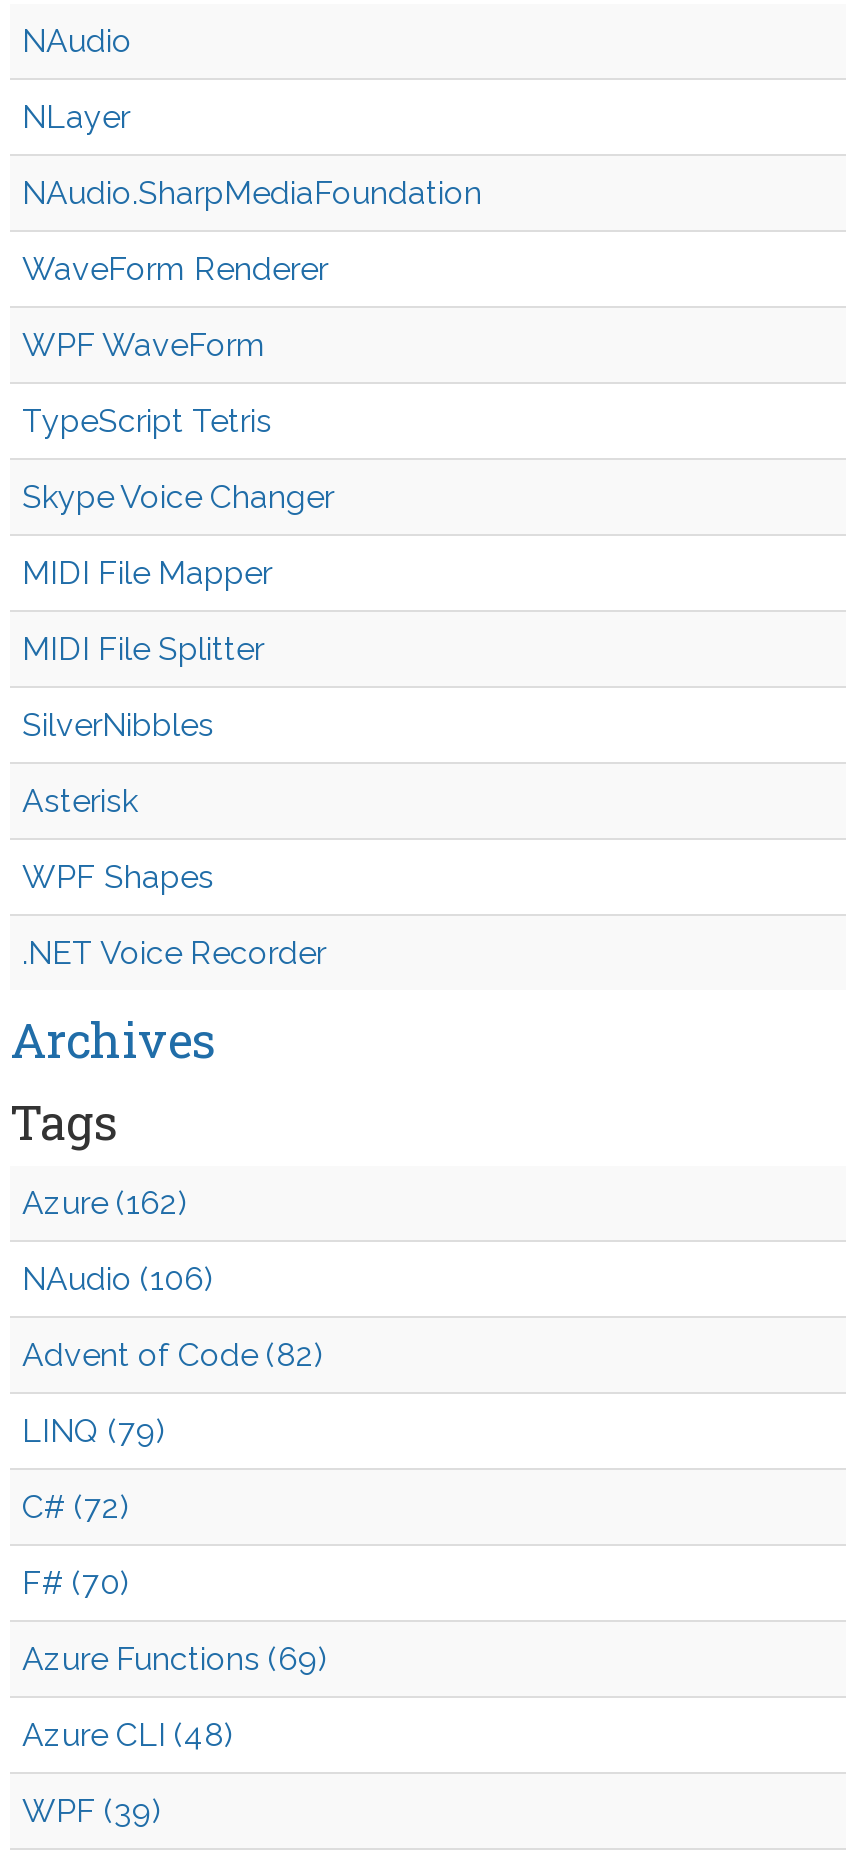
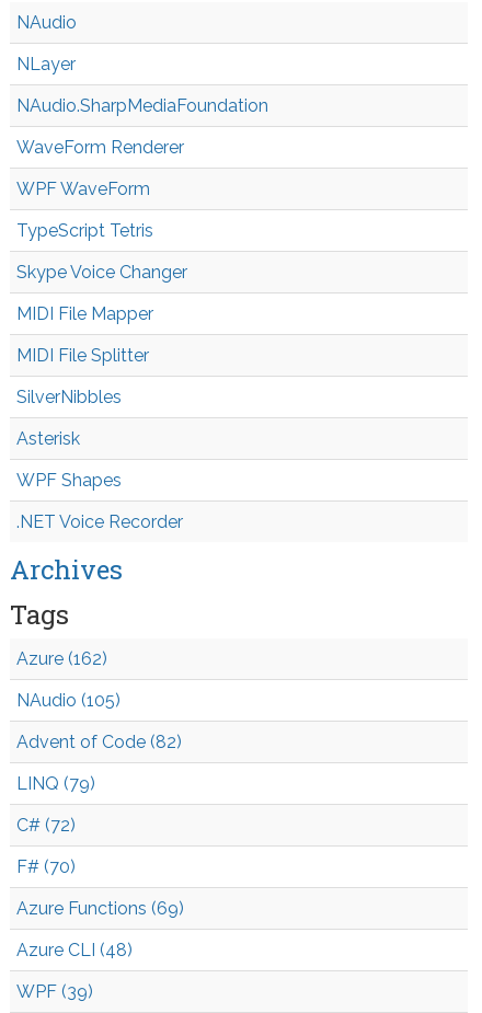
[22,1260,214,1298] NAudio (106) -> [16,690,120,711] NAudio (105)

